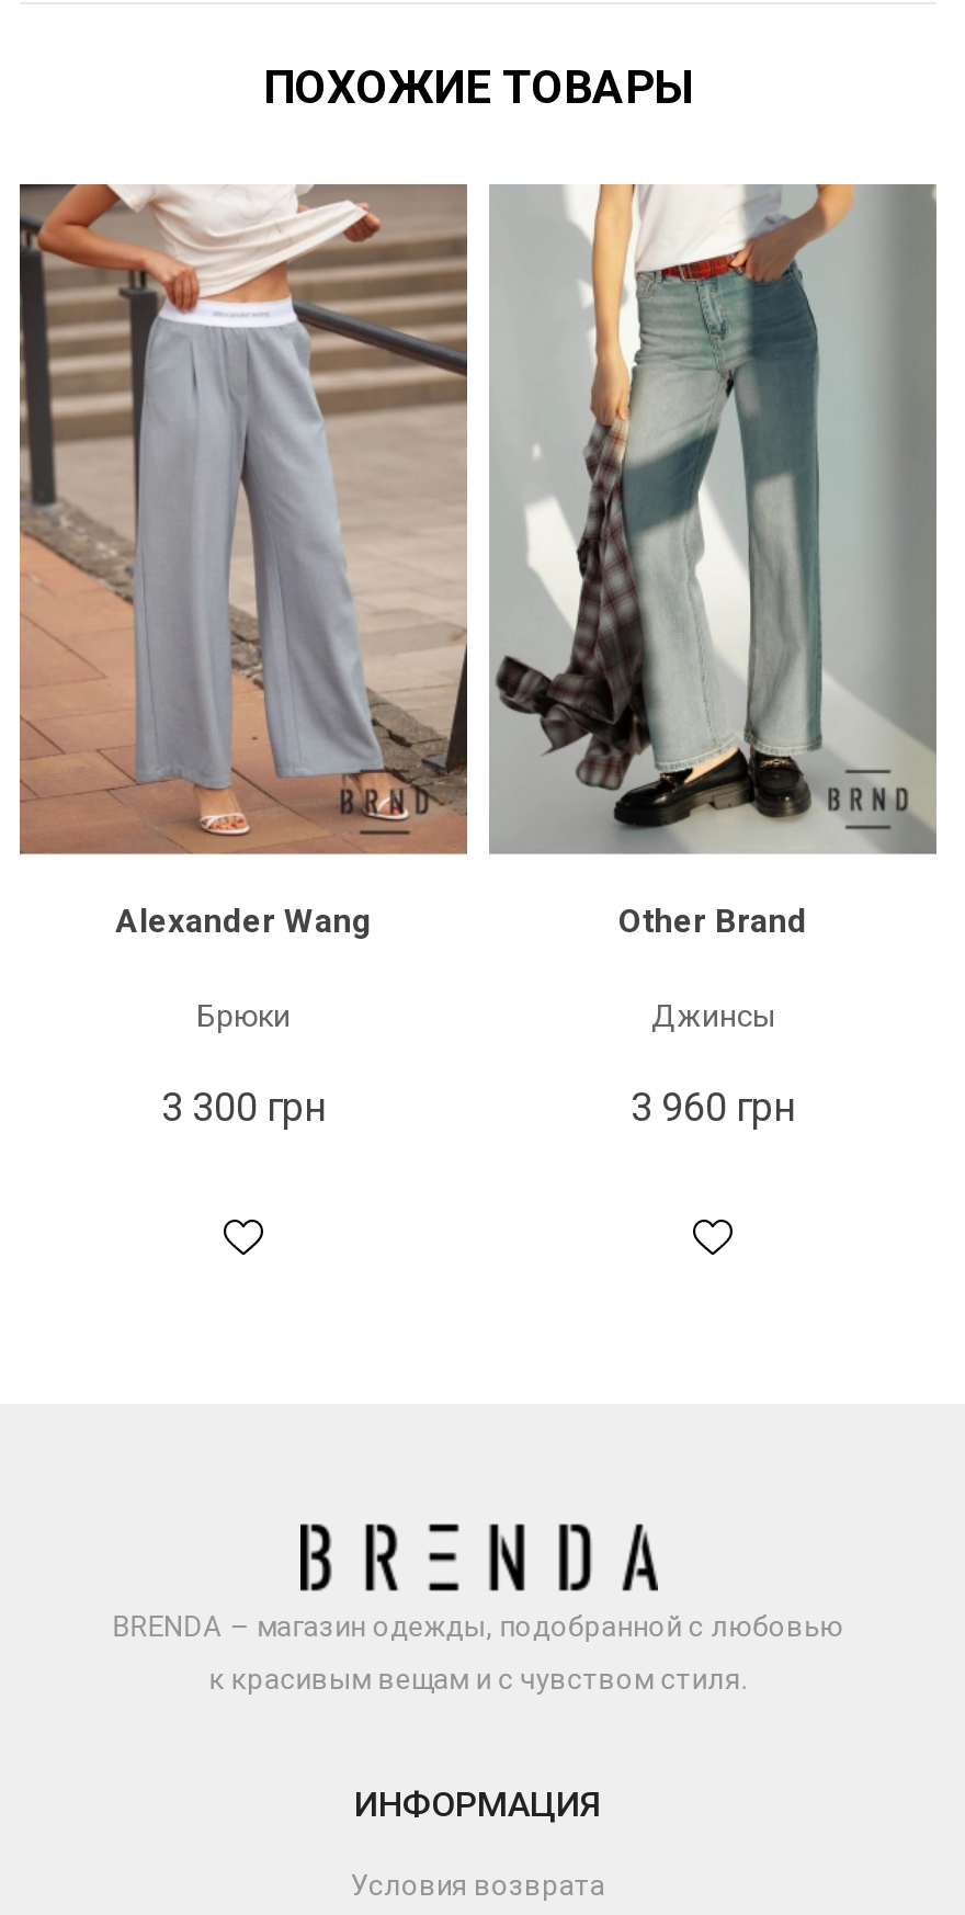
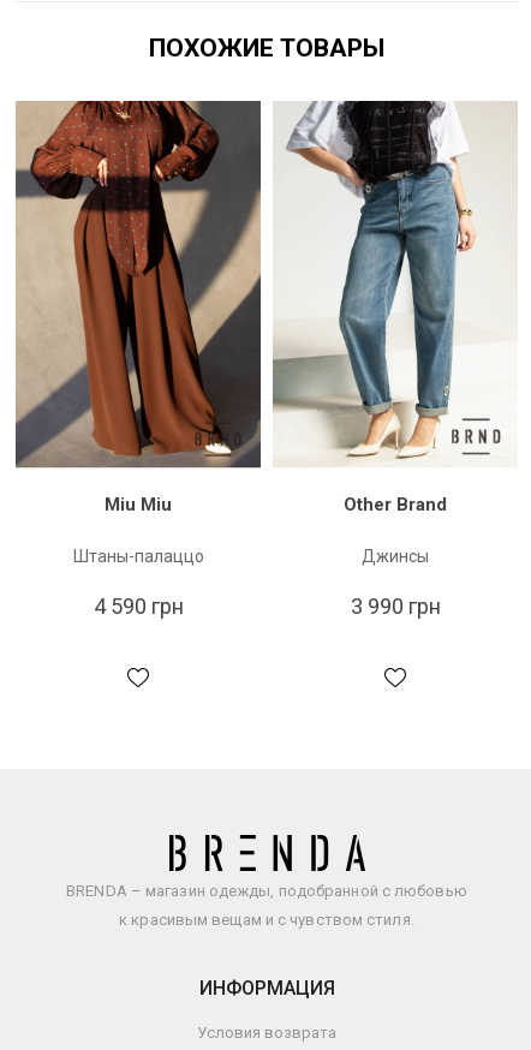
[18,182,469,942] [image] | Alexander Wang -> [16,100,262,516] [image] | Miu Miu
[489,182,939,855] [image] -> [274,100,518,467] [image]
[196,999,291,1034] Брюки -> [73,547,204,566] Штаны-палаццо
[161,1084,326,1130] 3 300 грн -> [93,594,183,619] 4 590 грн
[631,1084,795,1130] 3 960 грн -> [350,594,440,619] 3 990 грн

